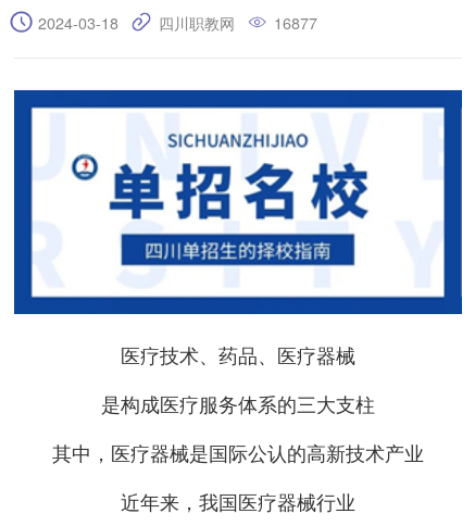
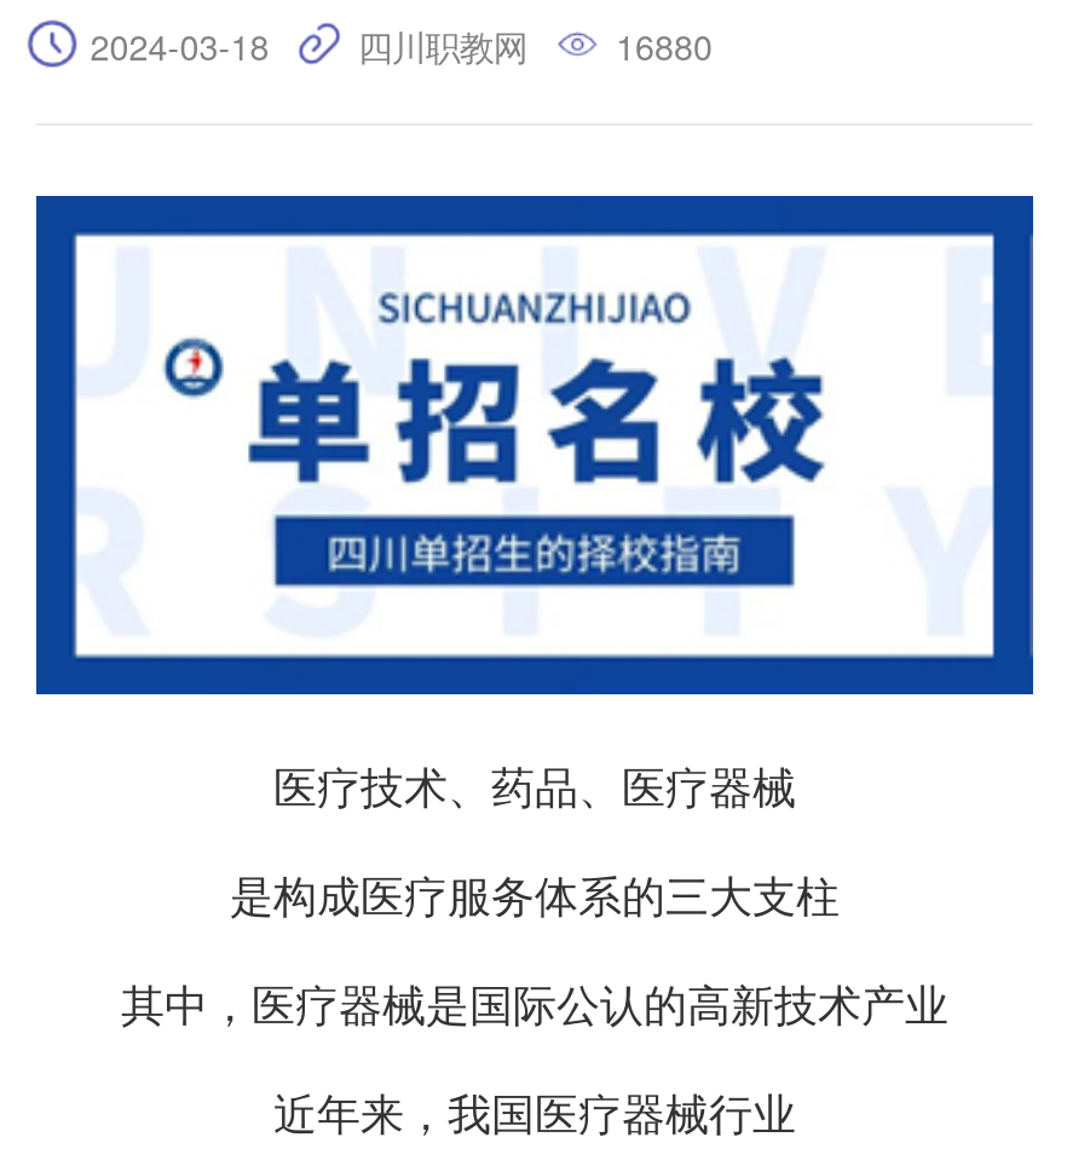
[38,12,318,33] 2024-03-18 四川职教网 16877 -> [90,21,713,69] 2024-03-18 四川职教网 16880

